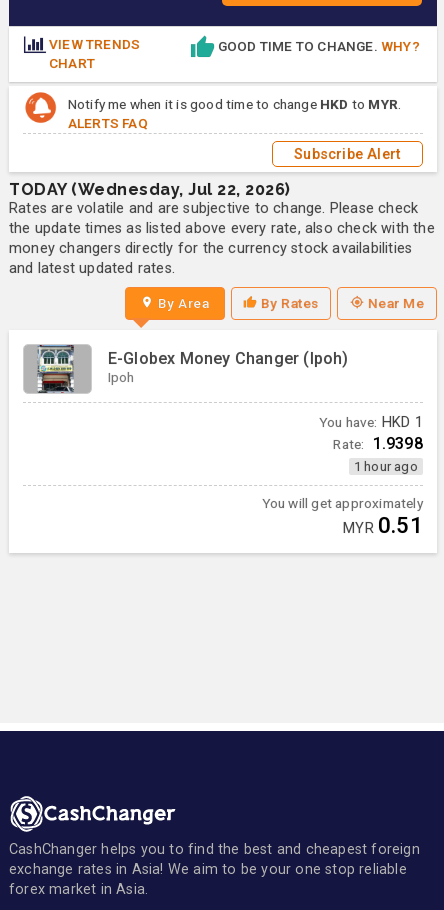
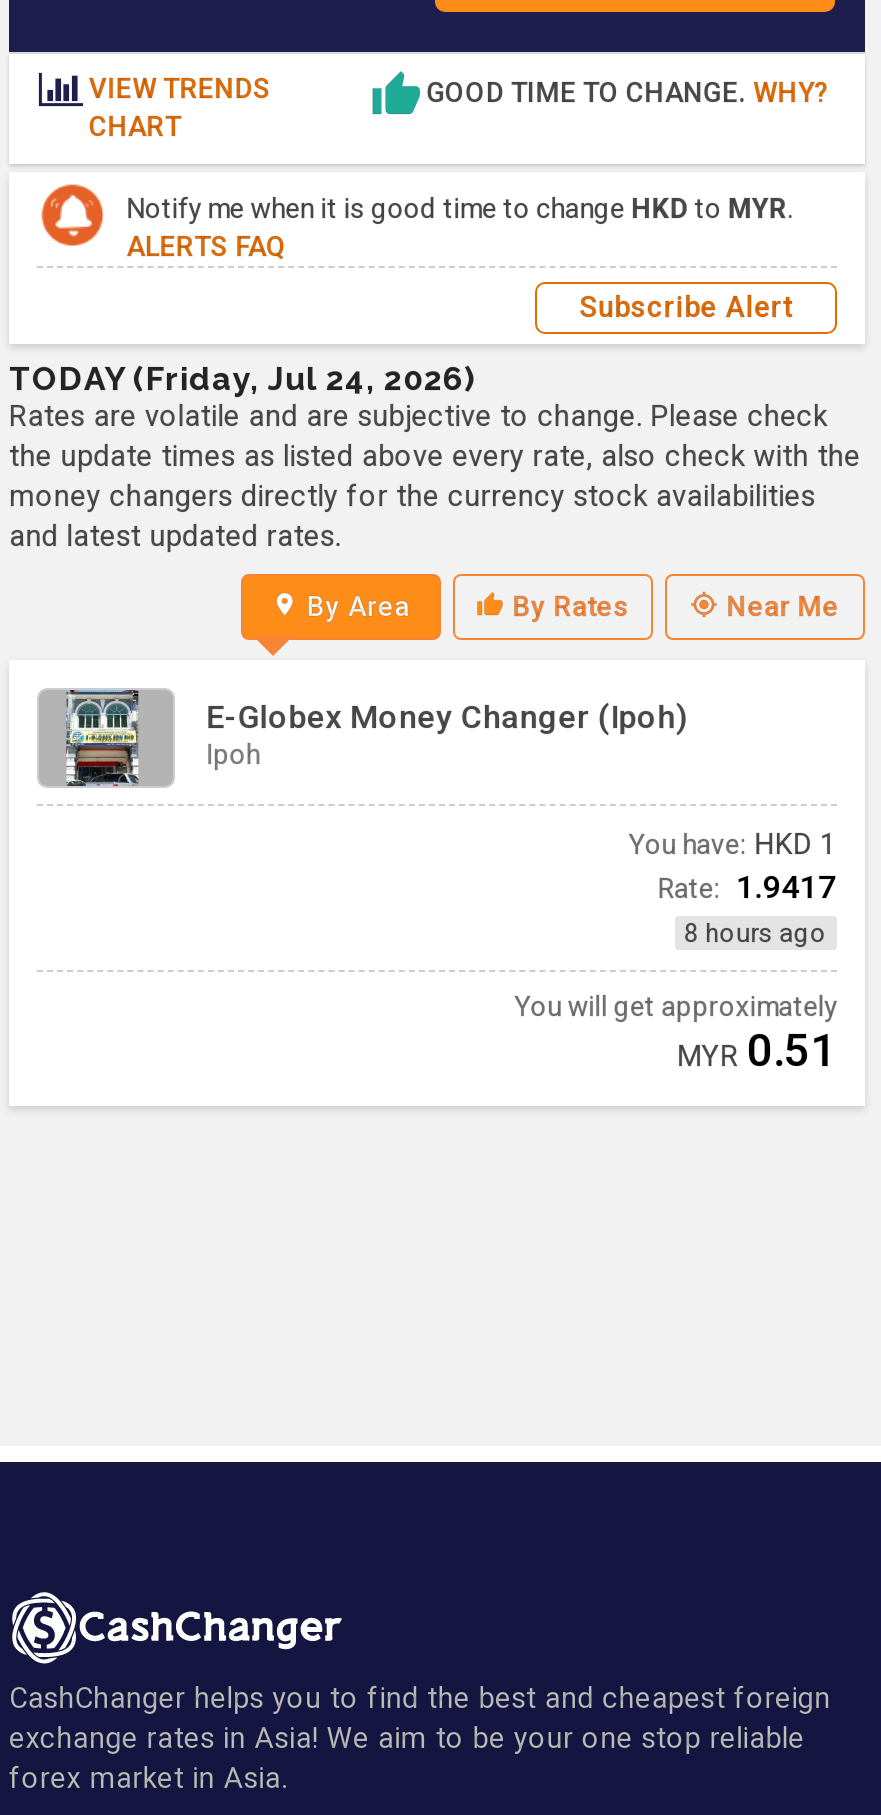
[9,180,290,199] TODAY (Wednesday, Jul 22, 2026) -> [9,359,475,397] TODAY (Friday, Jul 24, 2026)
[333,434,423,453] Rate: 1.9398 -> [658,868,837,906] Rate: 1.9417
[354,459,418,474] 1 hour ago -> [684,918,827,948] 8 hours ago

